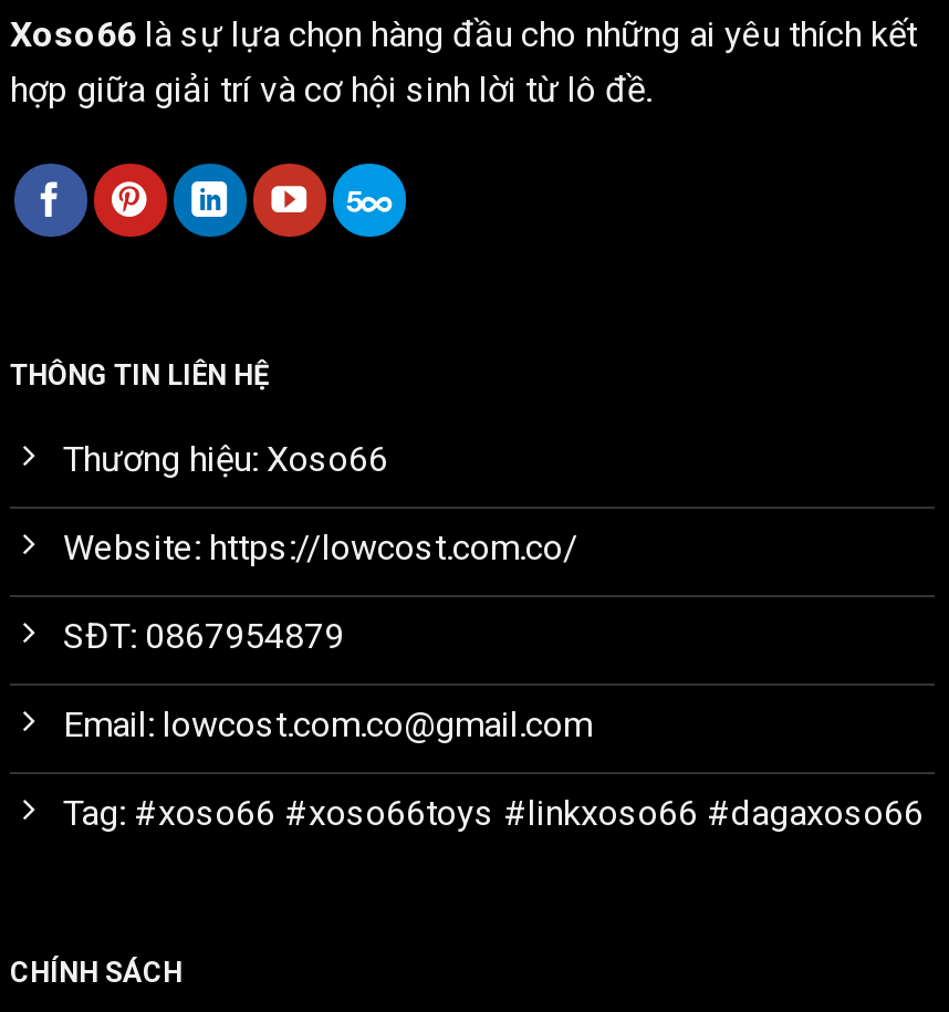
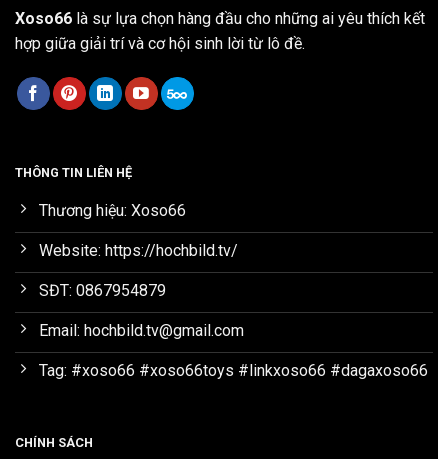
[63,526,578,568] Website: https://lowcost.com.co/ -> [39,241,238,260] Website: https://hochbild.tv/
[63,703,592,745] Email: lowcost.com.co@gmail.com -> [39,321,244,340] Email: hochbild.tv@gmail.com

